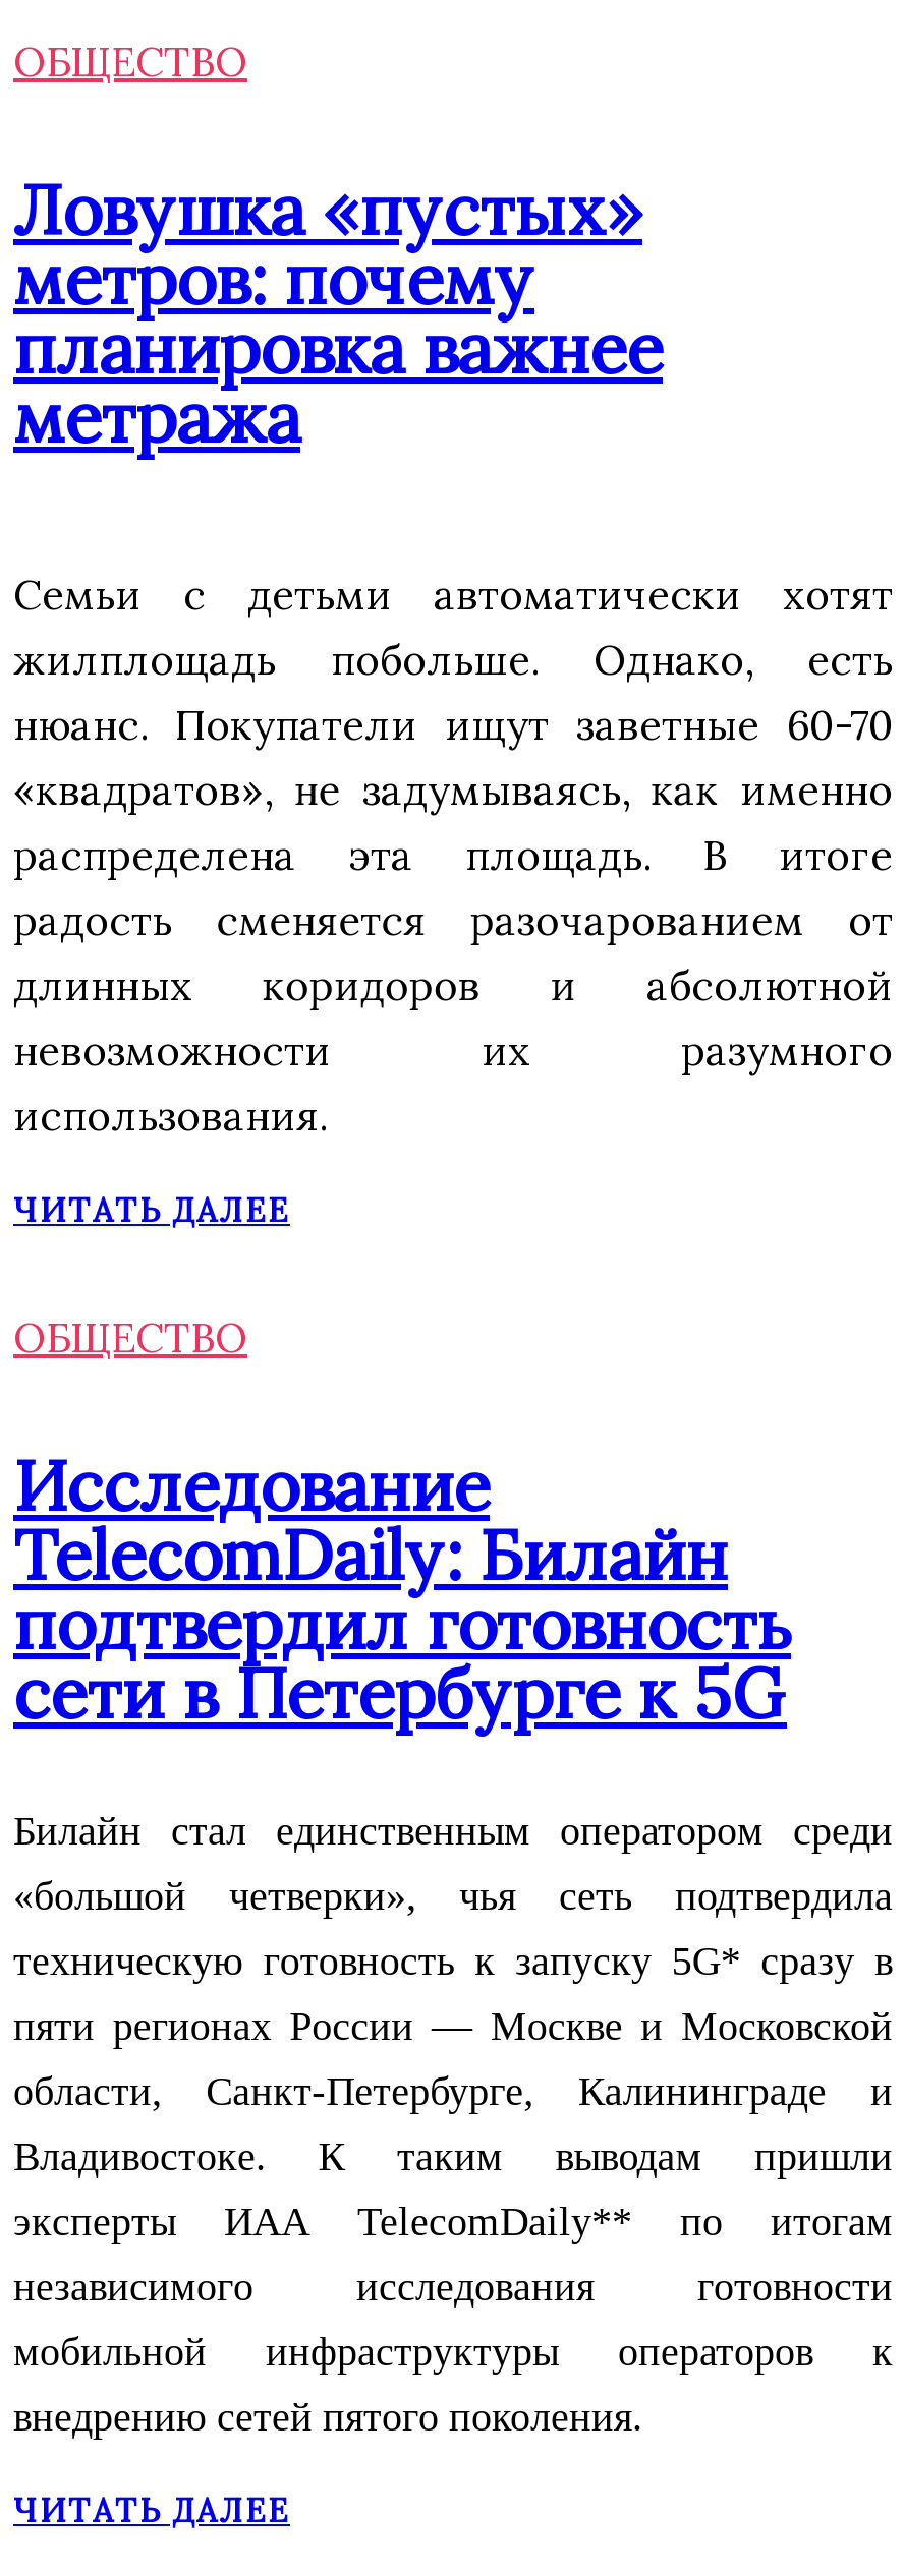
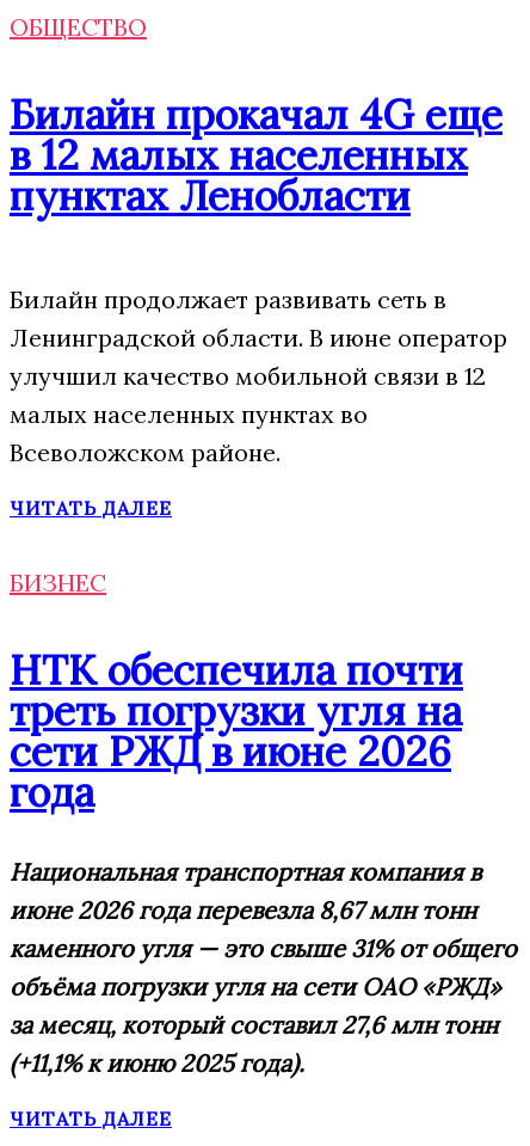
[13,166,663,461] Ловушка «пустых» | метров: почему | планировка важнее | метража -> [10,88,503,221] Билайн прокачал 4G еще | в 12 малых населенных | пунктах Ленобласти
[13,569,893,1140] Семьи с детьми автоматически хотят | жилплощадь побольше. Однако, есть | нюанс. Покупатели ищут заветные 60-70 | «квадратов», не задумываясь, как именно | распределена эта площадь. В итоге | радость сменяется разочарованием от | длинных коридоров и абсолютной | невозможности их разумного | использования. -> [10,284,507,467] Билайн продолжает развивать сеть в | Ленинградской области. В июне оператор | улучшил качество мобильной связи в 12 | малых населенных пунктах во | Всеволожском районе.
[13,1311,893,2439] ОБЩЕСТВО | Исследование | TelecomDaily: Билайн | подтвердил готовность | сети в Петербурге к 5G | Билайн стал единственным оператором среди | «большой четверки», чья сеть подтвердила | техническую готовность к запуску 5G* сразу в | пяти регионах России — Москве и Московской | области, Санкт-Петербурге, Калининграде и | Владивостоке. К таким выводам пришли | эксперты ИАА TelecomDaily** по итогам | независимого исследования готовности | мобильной инфраструктуры операторов к | внедрению сетей пятого поколения. -> [10,568,517,1078] БИЗНЕС | НТК обеспечила почти | треть погрузки угля на | сети РЖД в июне 2026 | года | Национальная транспортная компания в | июне 2026 года перевезла 8,67 млн тонн | каменного угля — это свыше 31% от общего | объёма погрузки угля на сети ОАО «РЖД» | за месяц, который составил 27,6 млн тонн | (+11,1% к июню 2025 года).

